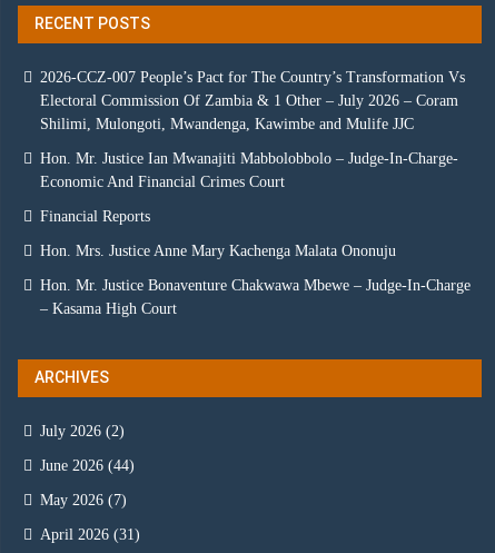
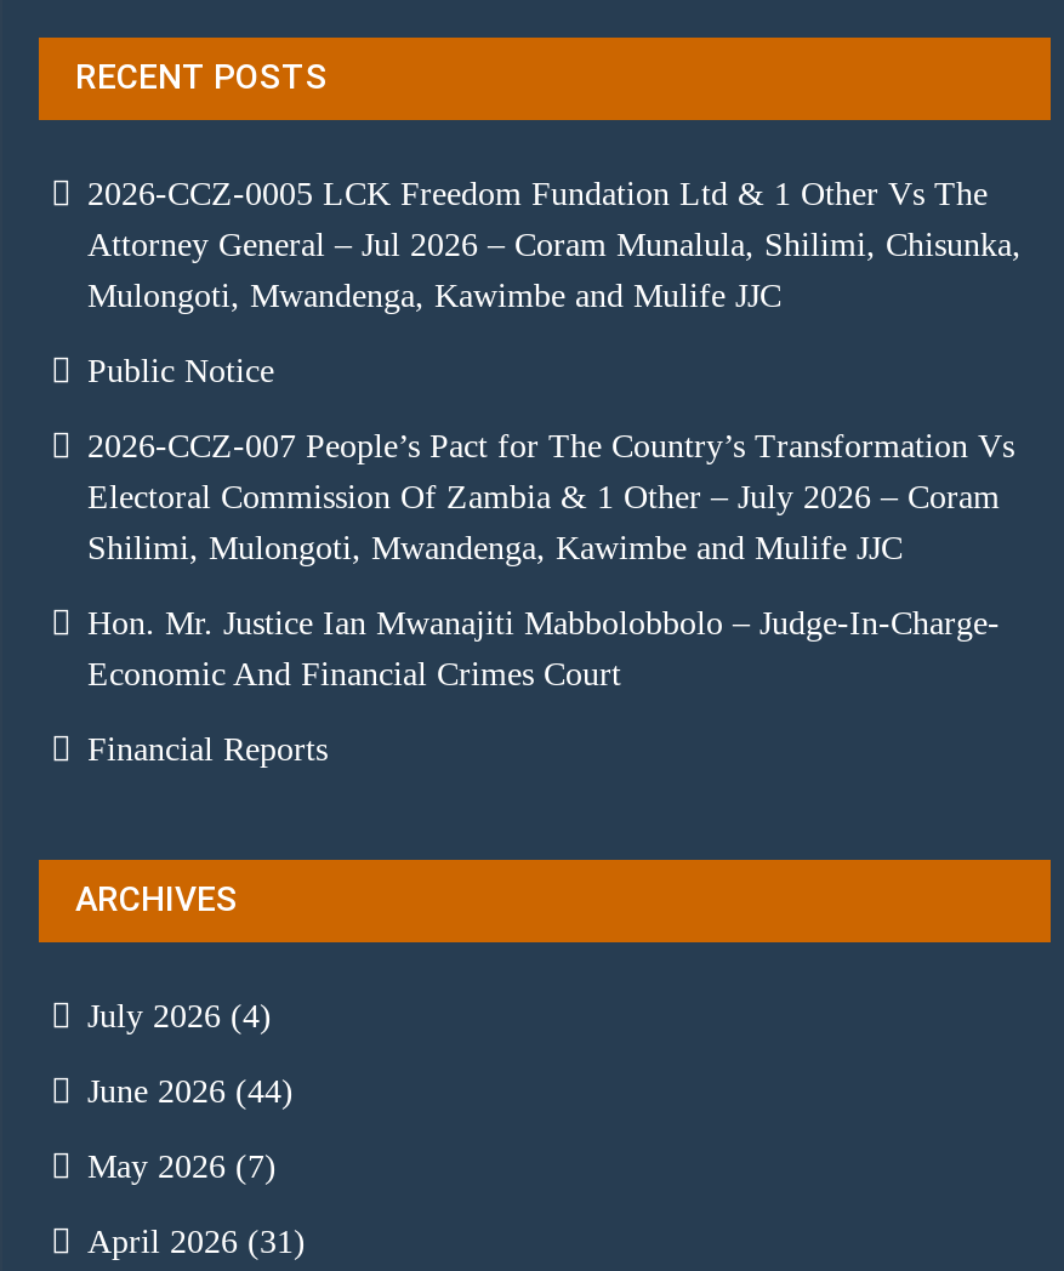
none -> [87,176,1022,389] 2026-CCZ-0005 LCK Freedom Fundation Ltd & 1 Other Vs The | Attorney General – Jul 2026 – Coram Munalula, Shilimi, Chisunka, | Mulongoti, Mwandenga, Kawimbe and Mulife JJC | Public Notice
moved [40,69,465,225] -> [87,428,1014,768]: 2026-CCZ-007 People’s Pact for The Country’s Transformation Vs | Electoral Commission Of Zambia & 1 Other – July 2026 – Coram | Shilimi, Mulongoti, Mwandenga, Kawimbe and Mulife JJC | Hon. Mr. Justice Ian Mwanajiti Mabbolobbolo – Judge-In-Charge- | Economic And Financial Crimes Court | Financial Reports
[40,243,471,317] Hon. Mrs. Justice Anne Mary Kachenga Malata Ononuju | Hon. Mr. Justice Bonaventure Chakwawa Mbewe – Judge-In-Charge | – Kasama High Court -> none
[40,423,125,440] July 2026 (2) -> [87,998,272,1035] July 2026 (4)

